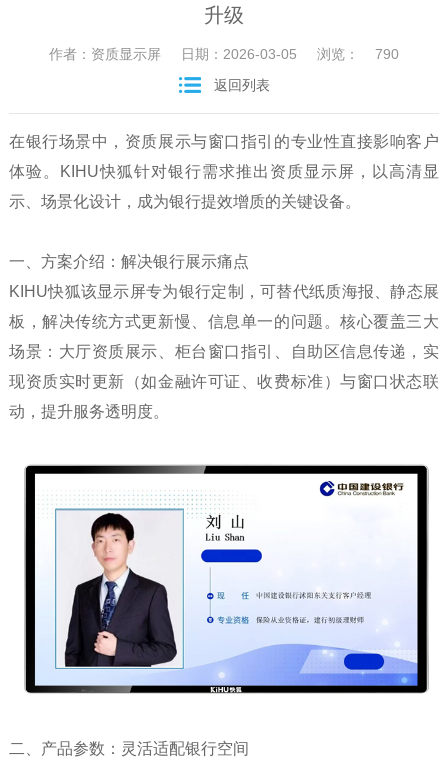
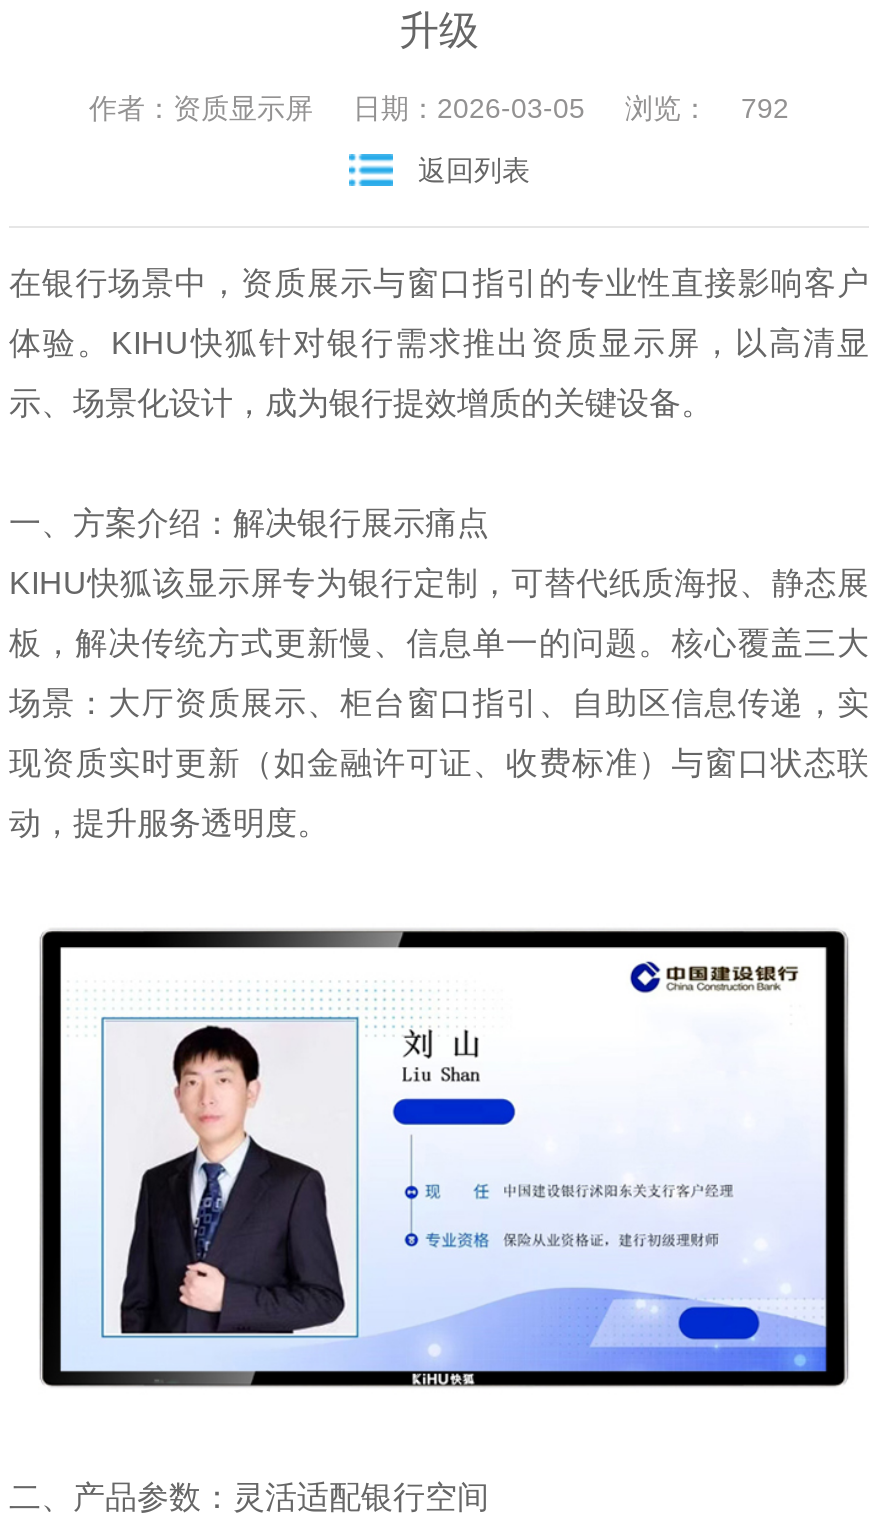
[49,46,399,62] 作者：资质显示屏 日期：2026-03-05 浏览： 790 -> [89,92,789,124] 作者：资质显示屏 日期：2026-03-05 浏览： 792

